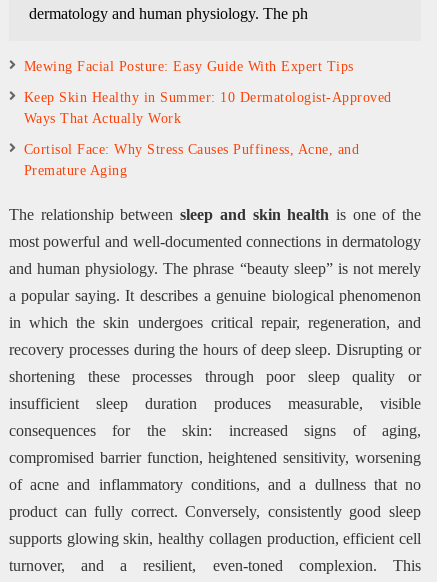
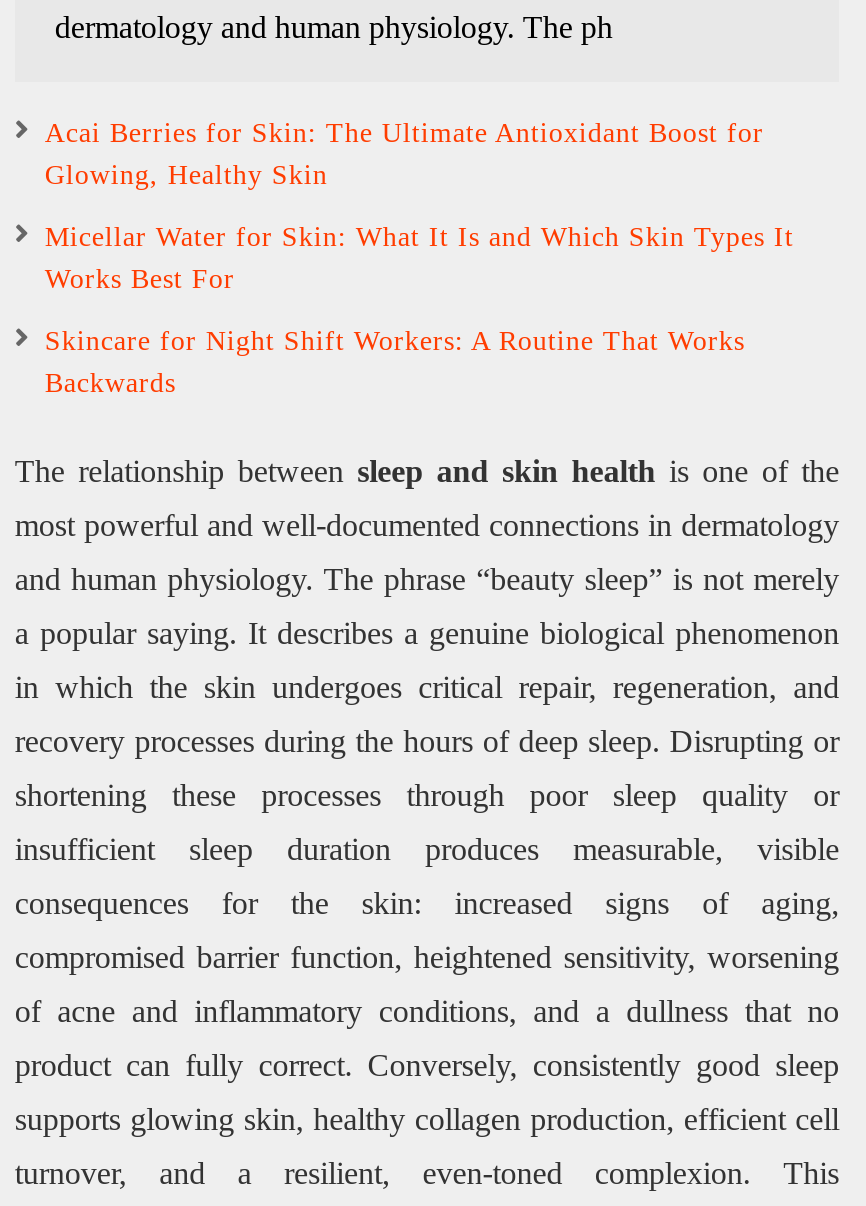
[24,59,354,74] Mewing Facial Posture: Easy Guide With Expert Tips -> [45,119,764,191] Acai Berries for Skin: The Ultimate Antioxidant Boost for | Glowing, Healthy Skin
[24,90,392,126] Keep Skin Healthy in Summer: 10 Dermatologist-Approved | Ways That Actually Work -> [45,223,794,295] Micellar Water for Skin: What It Is and Which Skin Types It | Works Best For
[24,142,359,178] Cortisol Face: Why Stress Causes Puffiness, Acne, and | Premature Aging -> [45,327,745,399] Skincare for Night Shift Workers: A Routine That Works | Backwards

